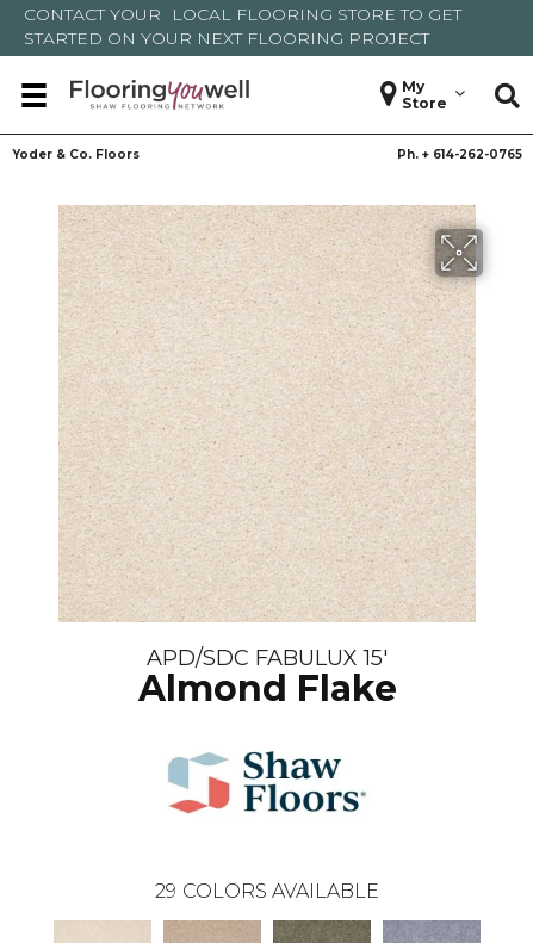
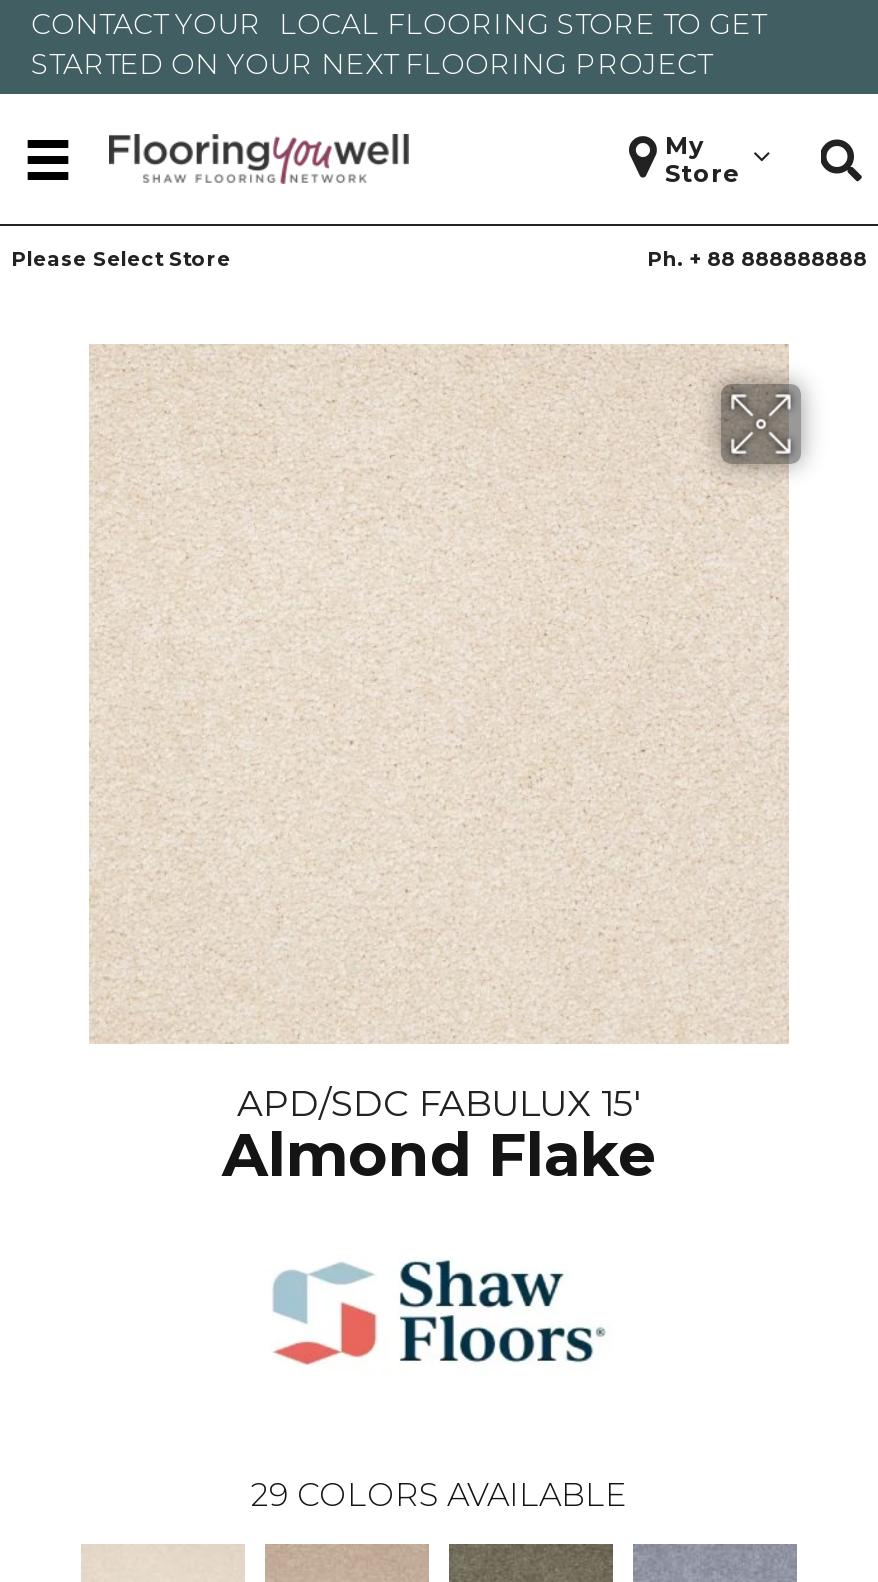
[12,147,522,162] Yoder & Co. Floors | Ph. + 614-262-0765 -> [11,247,867,273] Please Select Store | Ph. + 88 888888888

